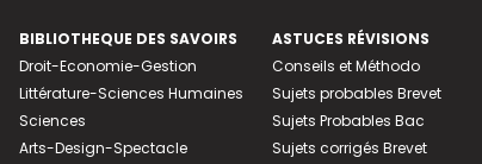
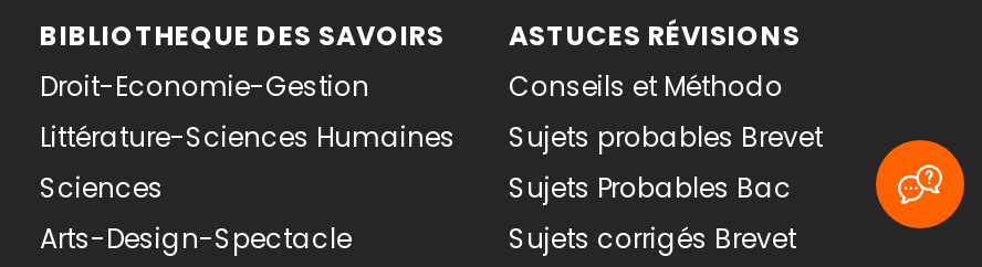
none -> [874,138,967,231] [image]

